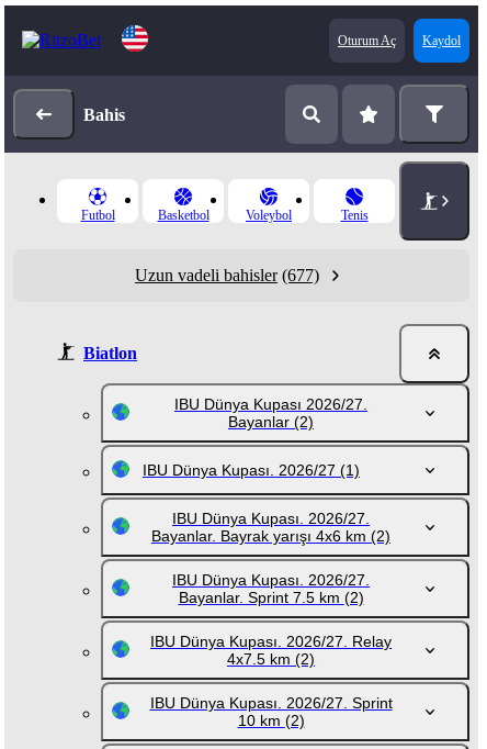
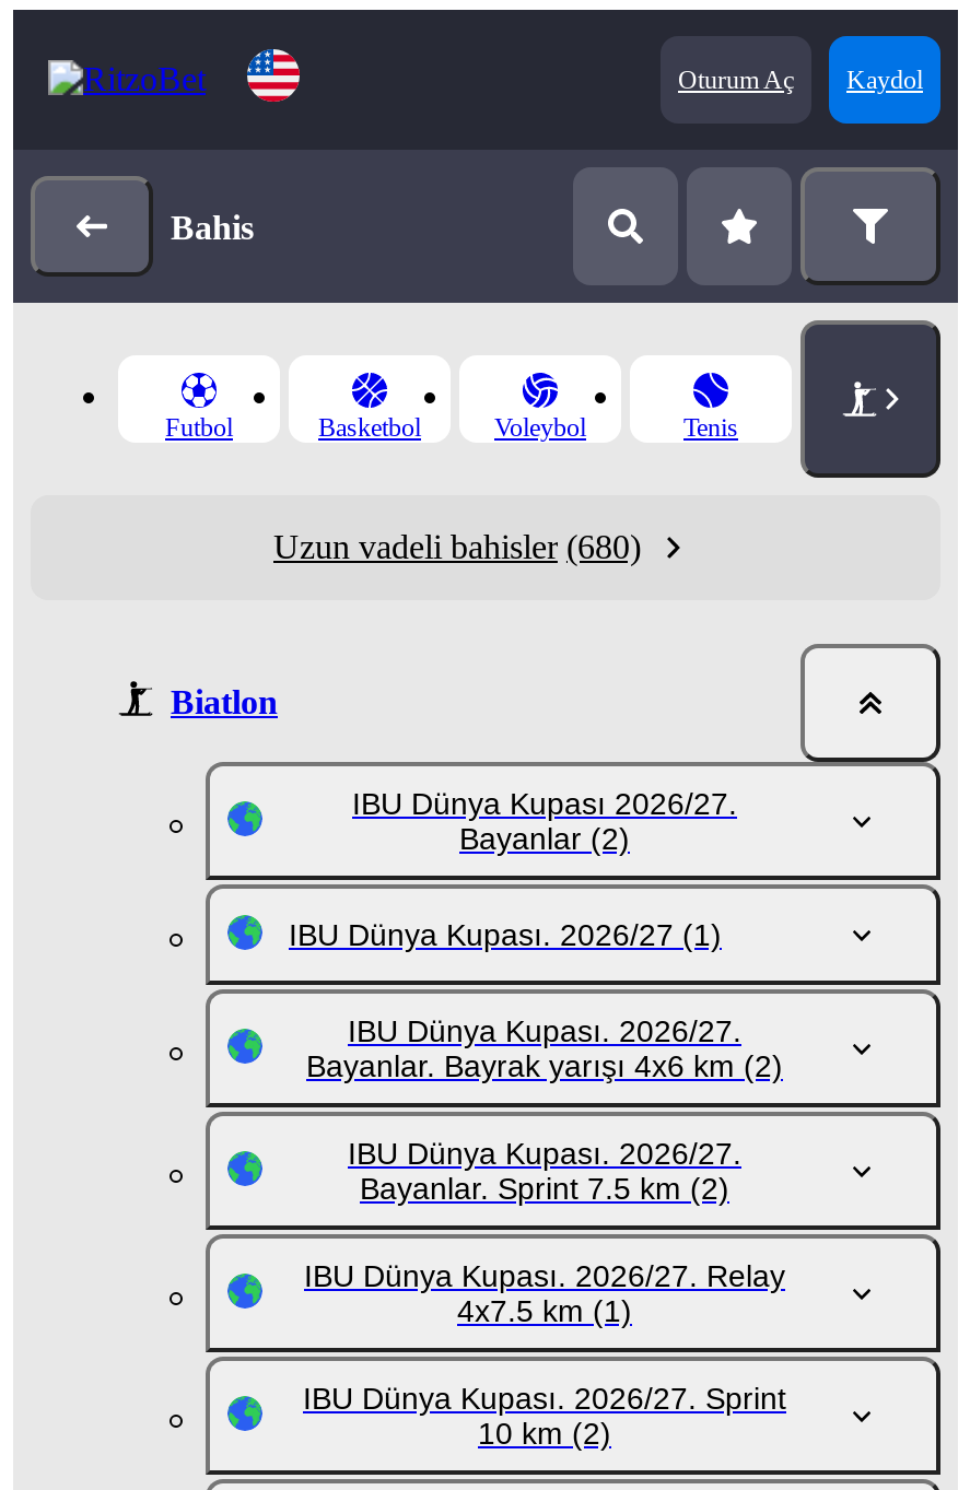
[135,266,319,284] Uzun vadeli bahisler (677) -> [273,528,641,565] Uzun vadeli bahisler (680)
[227,650,315,668] 4x7.5 km (2) -> [457,1293,632,1328] 4x7.5 km (1)

